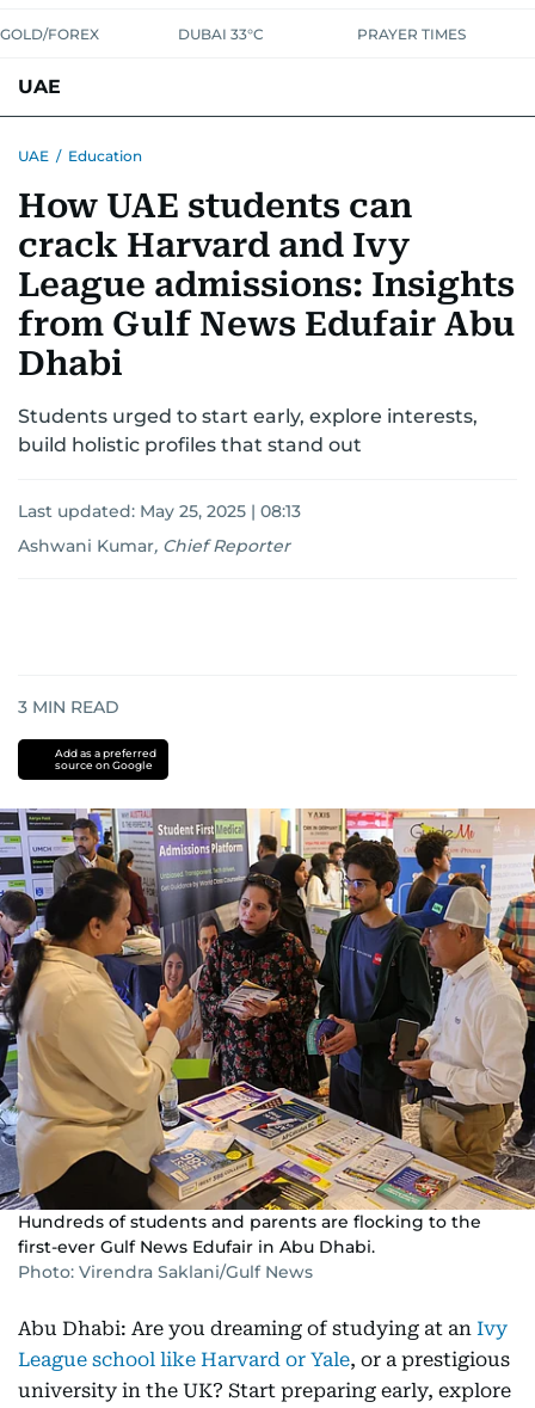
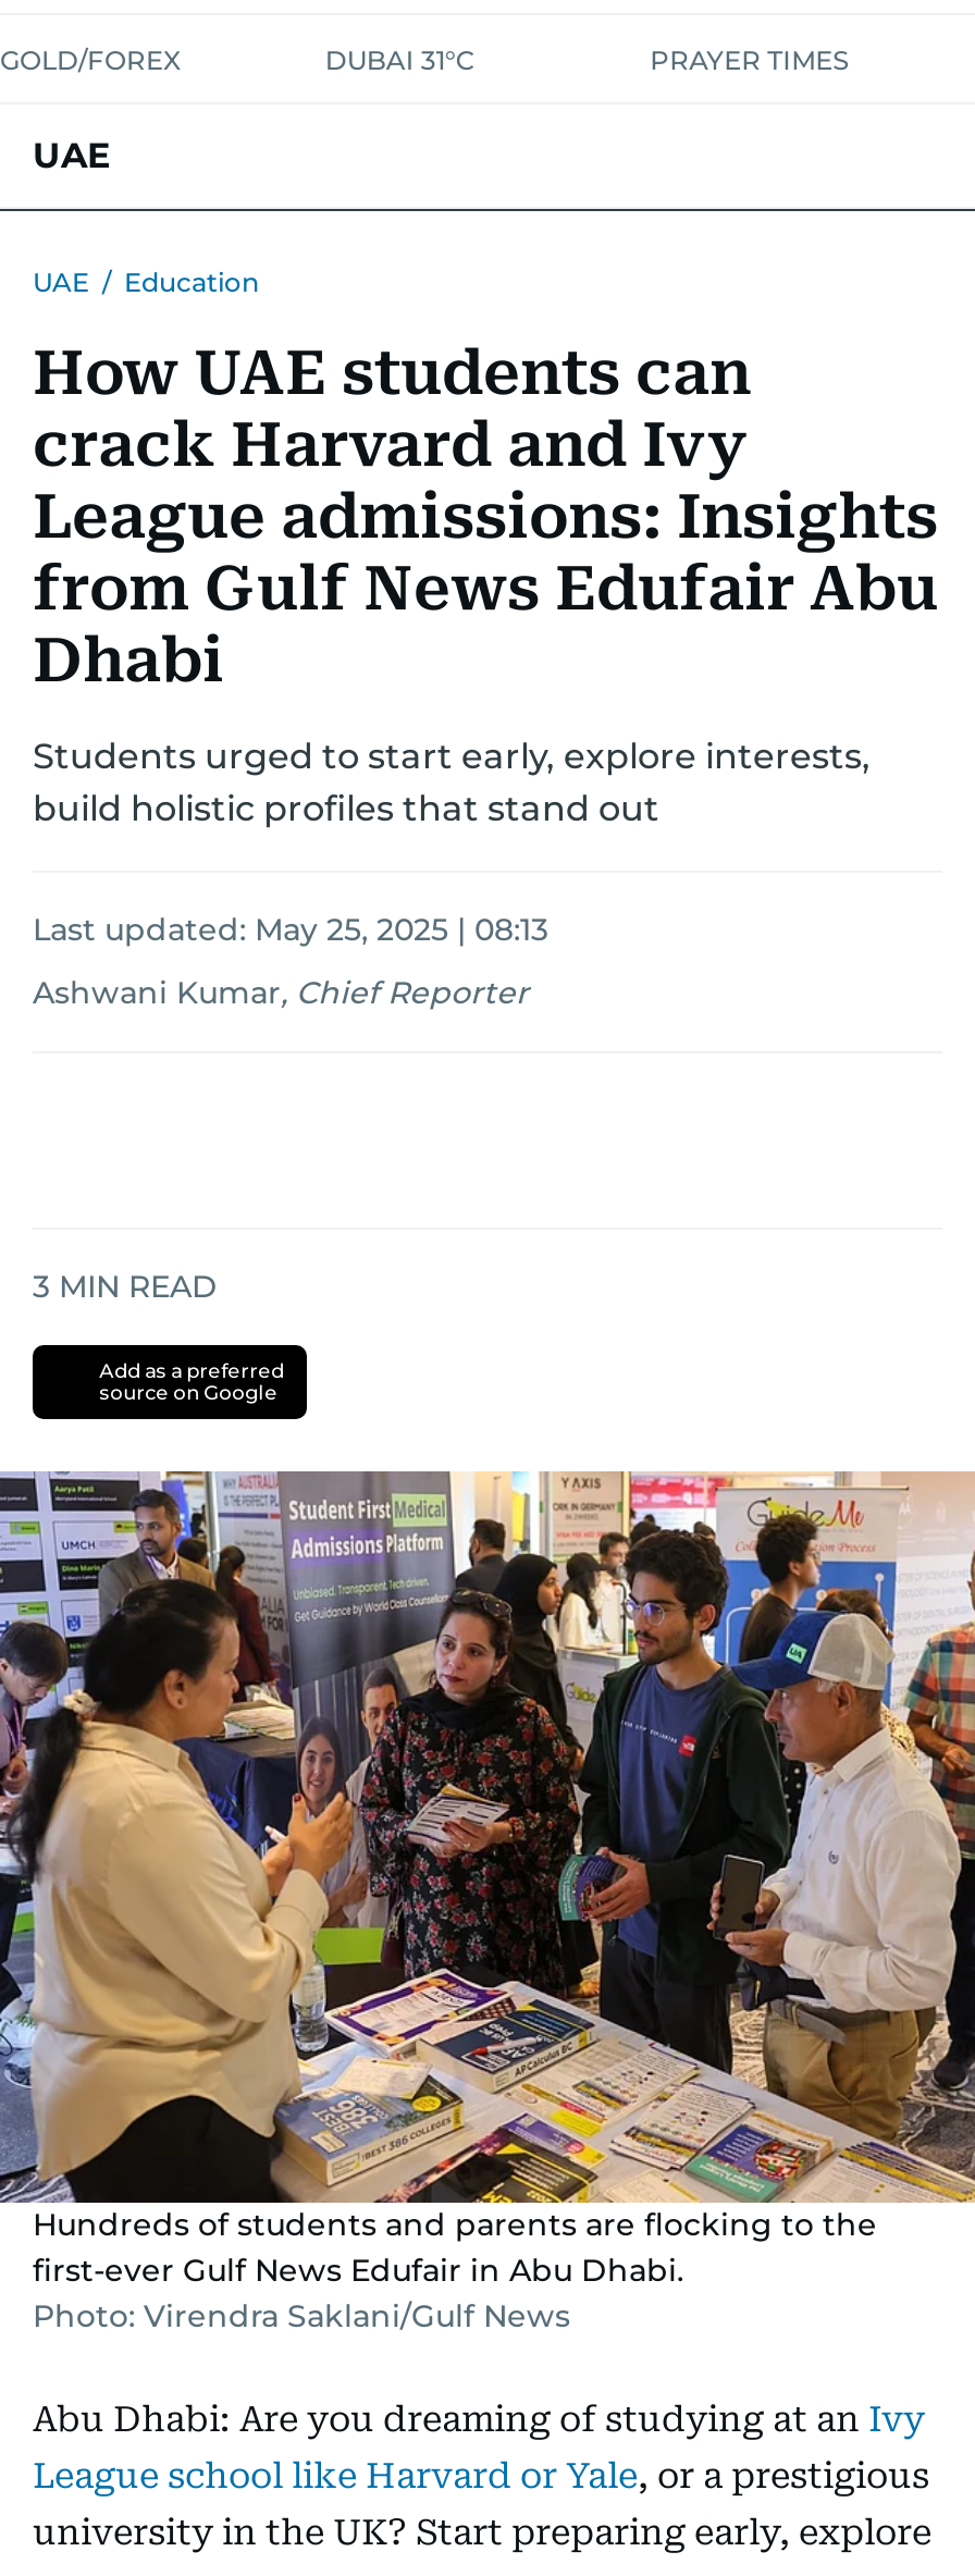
[178,25,264,43] DUBAI 33°C -> [325,44,475,76] DUBAI 31°C

